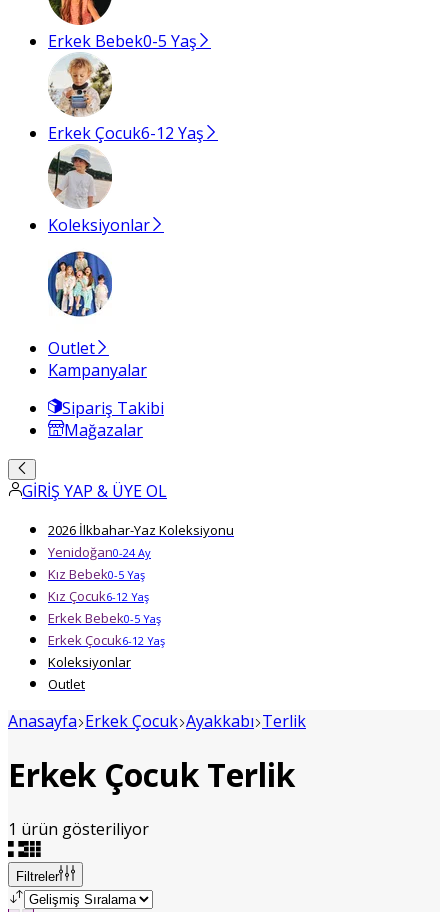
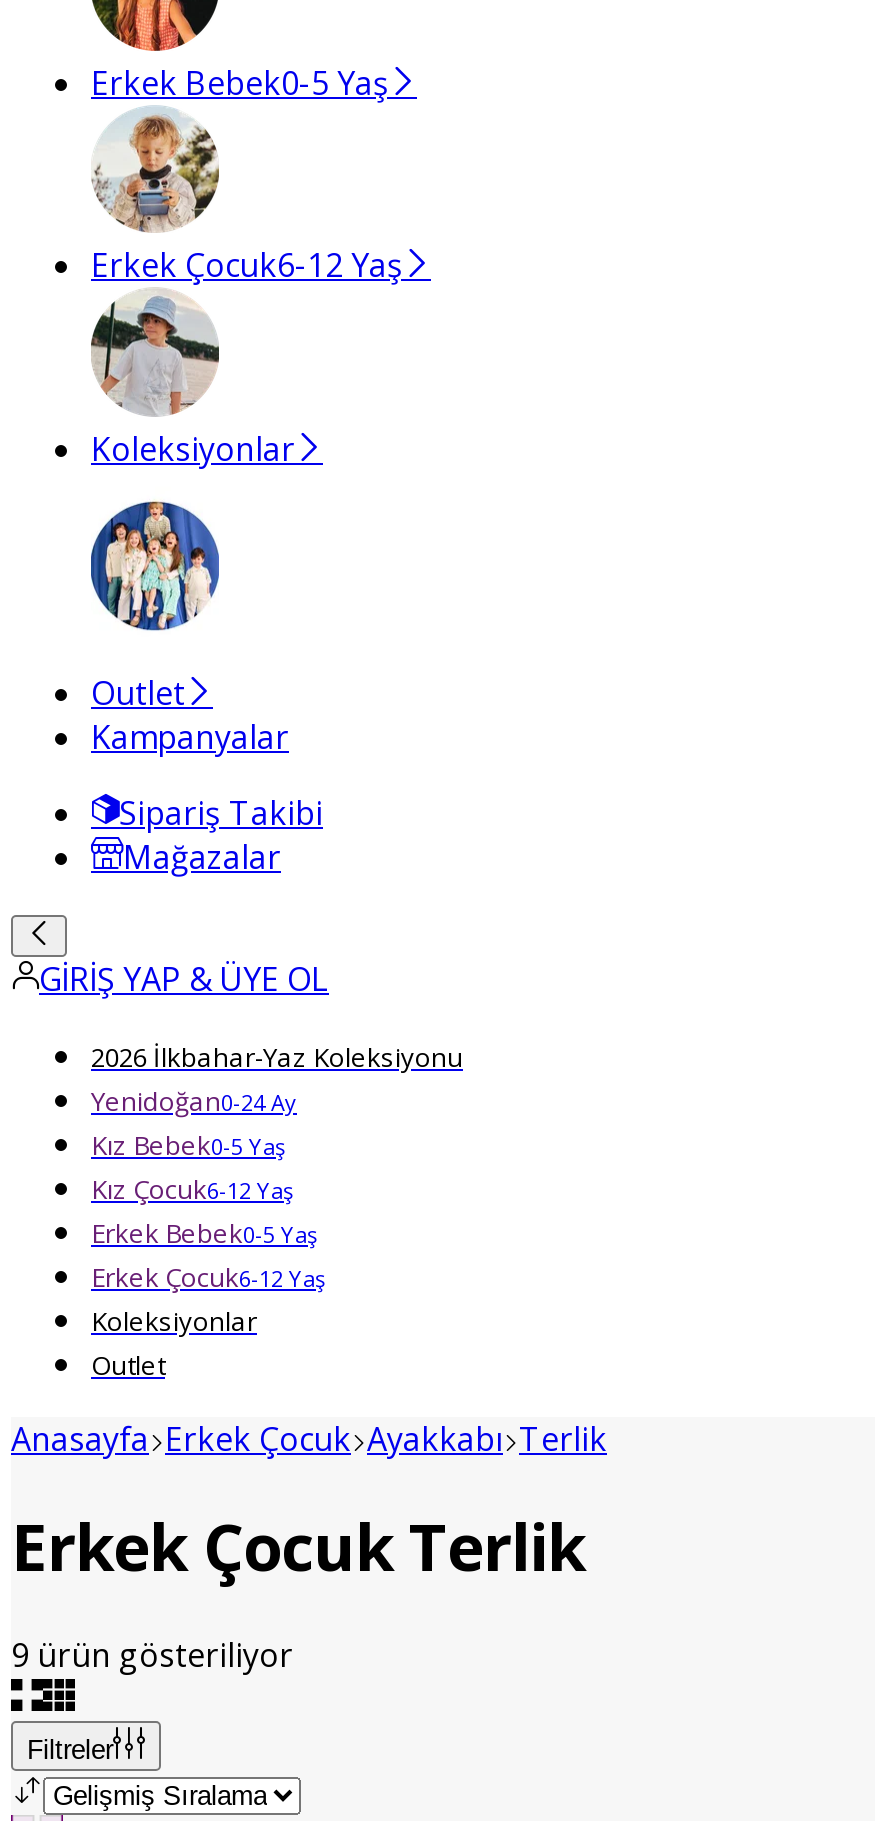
[8,818,149,840] 1 ürün gösteriliyor -> [11,1633,293,1677] 9 ürün gösteriliyor

